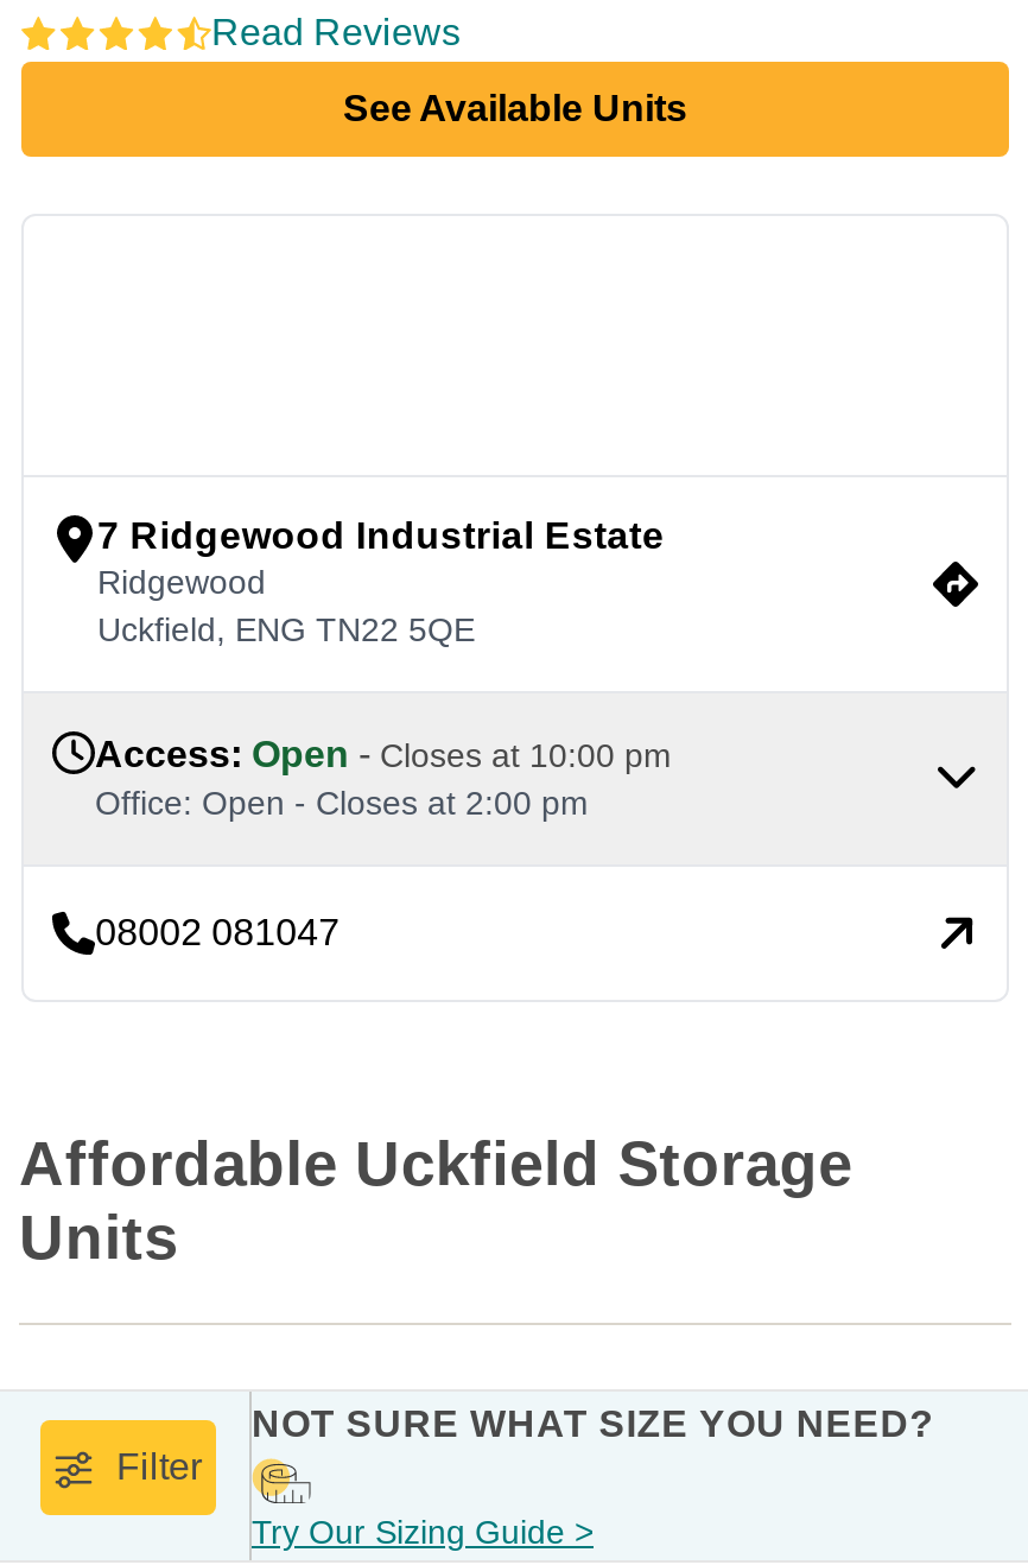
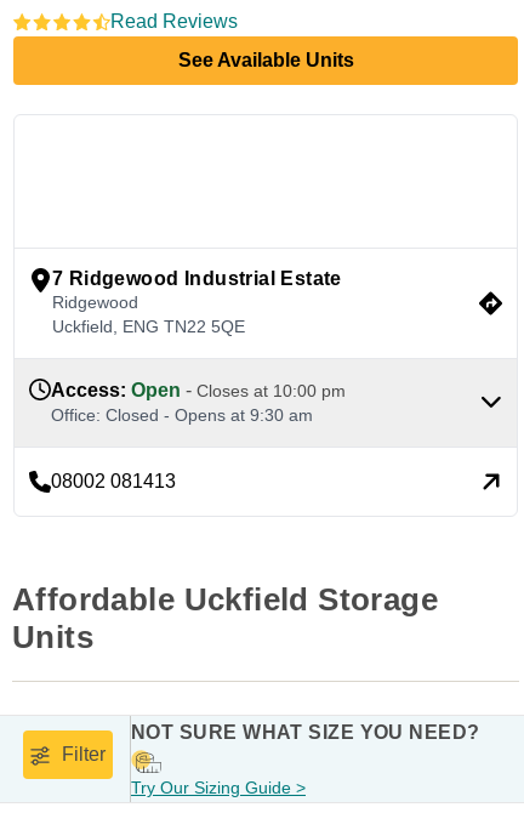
[95,784,589,822] Office: Open - Closes at 2:00 pm -> [51,405,313,425] Office: Closed - Opens at 9:30 am
[95,912,340,952] 08002 081047 -> [51,471,176,491] 08002 081413

